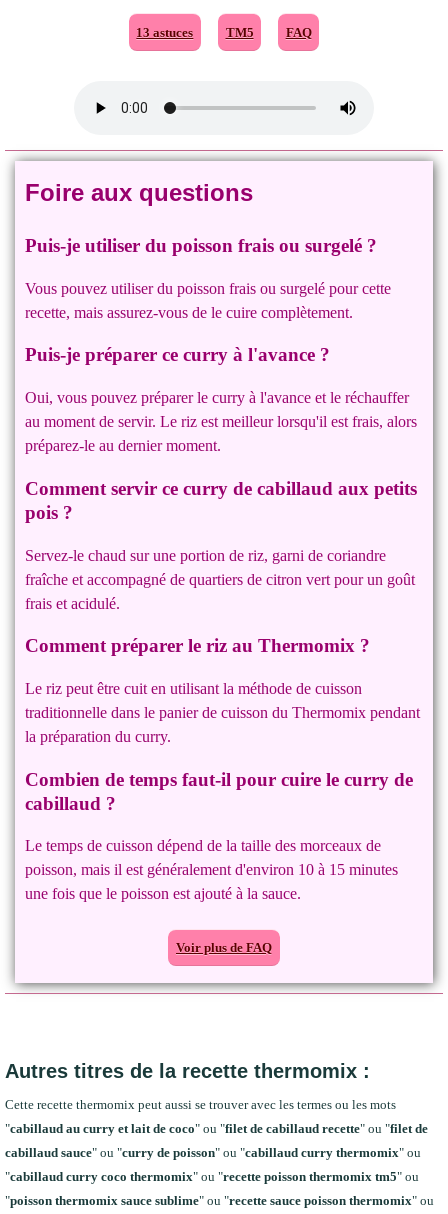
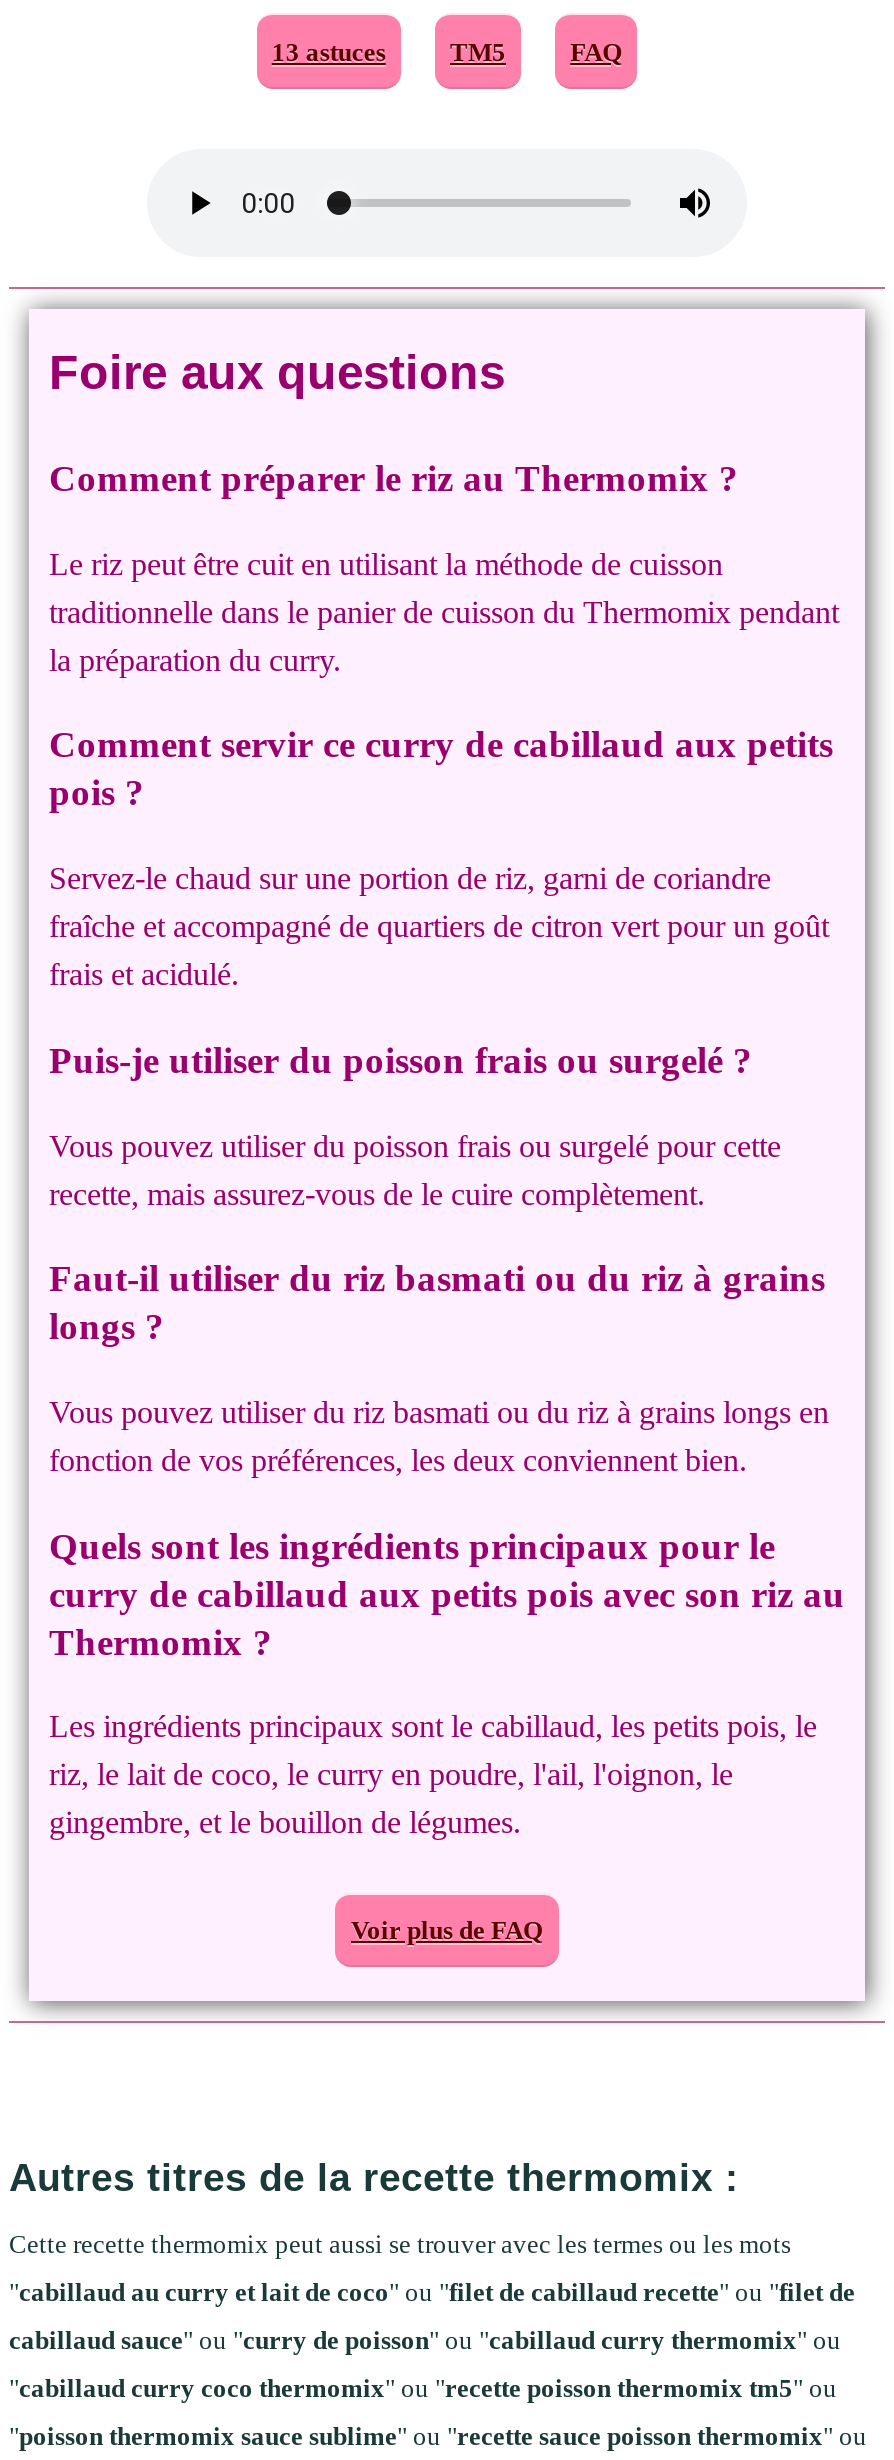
moved [25,235,391,321] -> [49,1039,781,1210]: Puis-je utiliser du poisson frais ou surgelé ? | Vous pouvez utiliser du poisson frais ou surgelé pour cette | recette, mais assurez-vous de le cuire complètement.
[25,344,417,454] Puis-je préparer ce curry à l'avance ? | Oui, vous pouvez préparer le curry à l'avance et le réchauffer | au moment de servir. Le riz est meilleur lorsqu'il est frais, alors | préparez-le au dernier moment. -> none
moved [25,478,417,612] -> [49,724,833,991]: Comment servir ce curry de cabillaud aux petits | pois ? | Servez-le chaud sur une portion de riz, garni de coriandre | fraîche et accompagné de quartiers de citron vert pour un goût | frais et acidulé.
moved [25,635,420,745] -> [49,457,839,676]: Comment préparer le riz au Thermomix ? | Le riz peut être cuit en utilisant la méthode de cuisson | traditionnelle dans le panier de cuisson du Thermomix pendant | la préparation du curry.
[25,769,413,902] Combien de temps faut-il pour cuire le curry de | cabillaud ? | Le temps de cuisson dépend de la taille des morceaux de | poisson, mais il est généralement d'environ 10 à 15 minutes | une fois que le poisson est ajouté à la sauce. -> [49,1258,845,1840] Faut-il utiliser du riz basmati ou du riz à grains | longs ? | Vous pouvez utiliser du riz basmati ou du riz à grains longs en | fonction de vos préférences, les deux conviennent bien. | Quels sont les ingrédients principaux pour le | curry de cabillaud aux petits pois avec son riz au | Thermomix ? | Les ingrédients principaux sont le cabillaud, les petits pois, le | riz, le lait de coco, le curry en poudre, l'ail, l'oignon, le | gingembre, et le bouillon de légumes.

